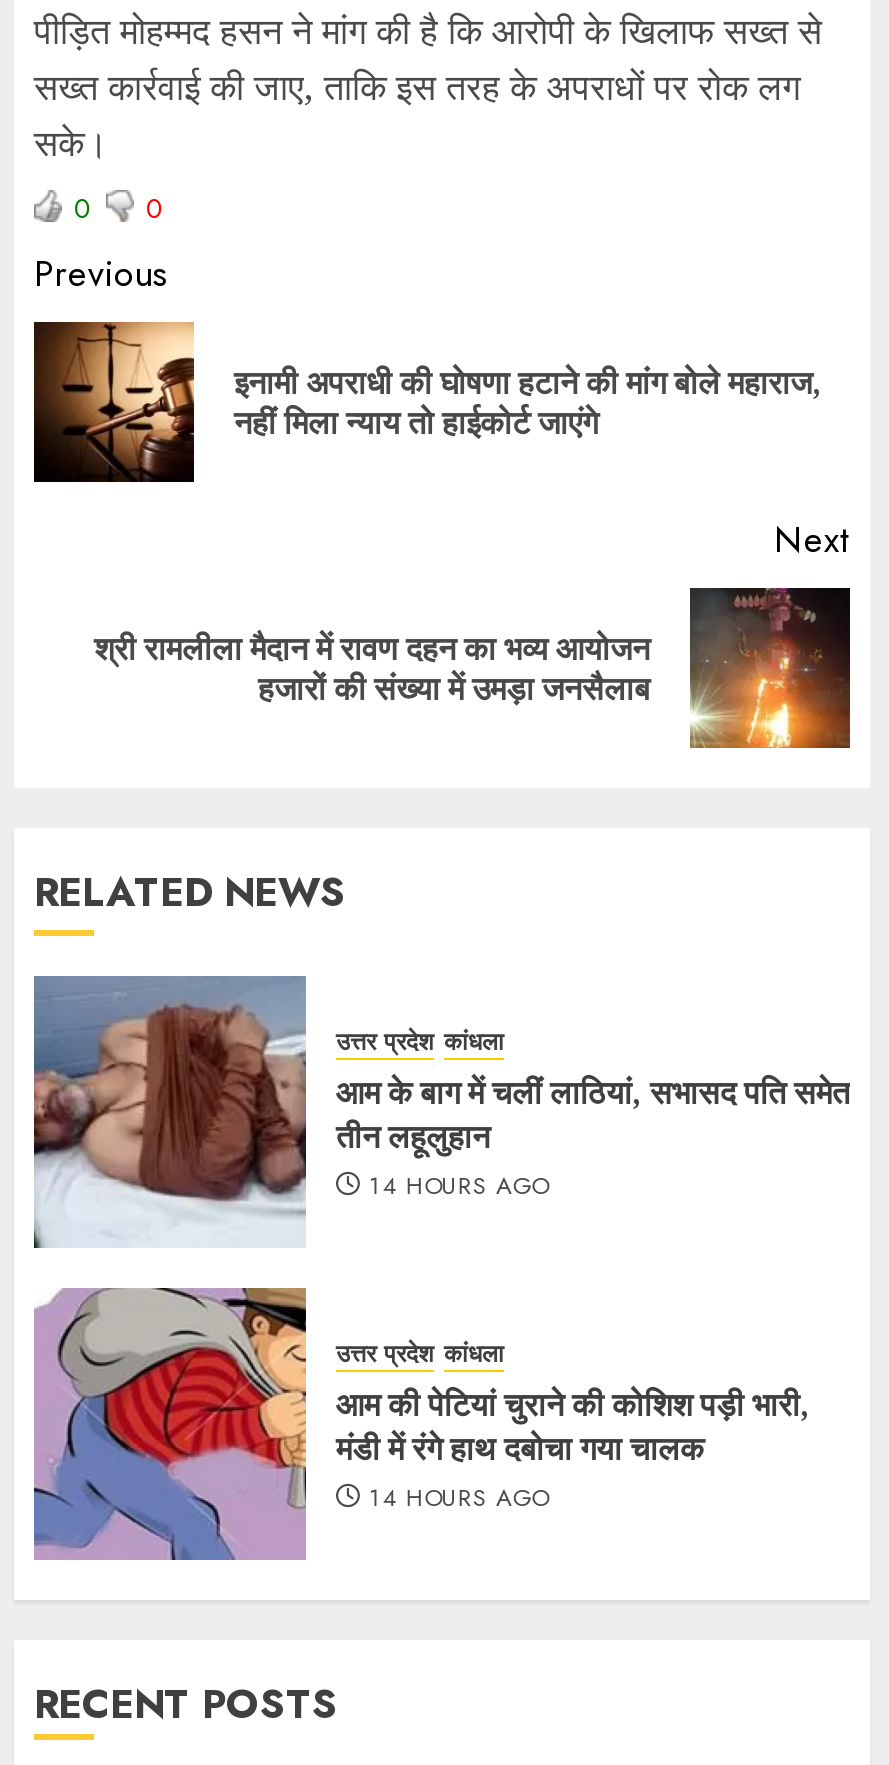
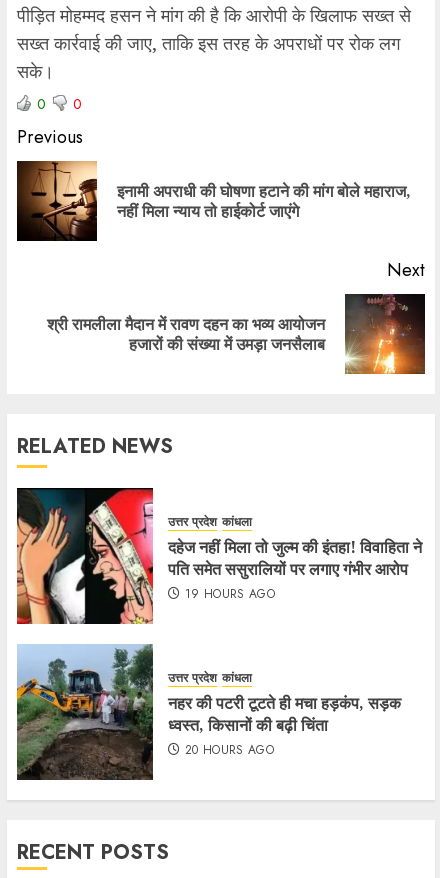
[32,976,850,1250] [image] | आम के बाग में चलीं लाठियां, सभासद पति समेत | तीन लहूलुहान | 14 HOURS AGO -> [16,487,422,625] [image] | दहेज नहीं मिला तो जुल्म की इंतहा! विवाहिता ने | पति समेत ससुरालियों पर लगाए गंभीर आरोप | 19 HOURS AGO
[32,1286,810,1562] [image] | आम की पेटियां चुराने की कोशिश पड़ी भारी, | मंडी में रंगे हाथ दबोचा गया चालक | 14 HOURS AGO -> [16,644,401,781] [image] | नहर की पटरी टूटते ही मचा हड़कंप, सड़क | ध्वस्त, किसानों की बढ़ी चिंता | 20 HOURS AGO

